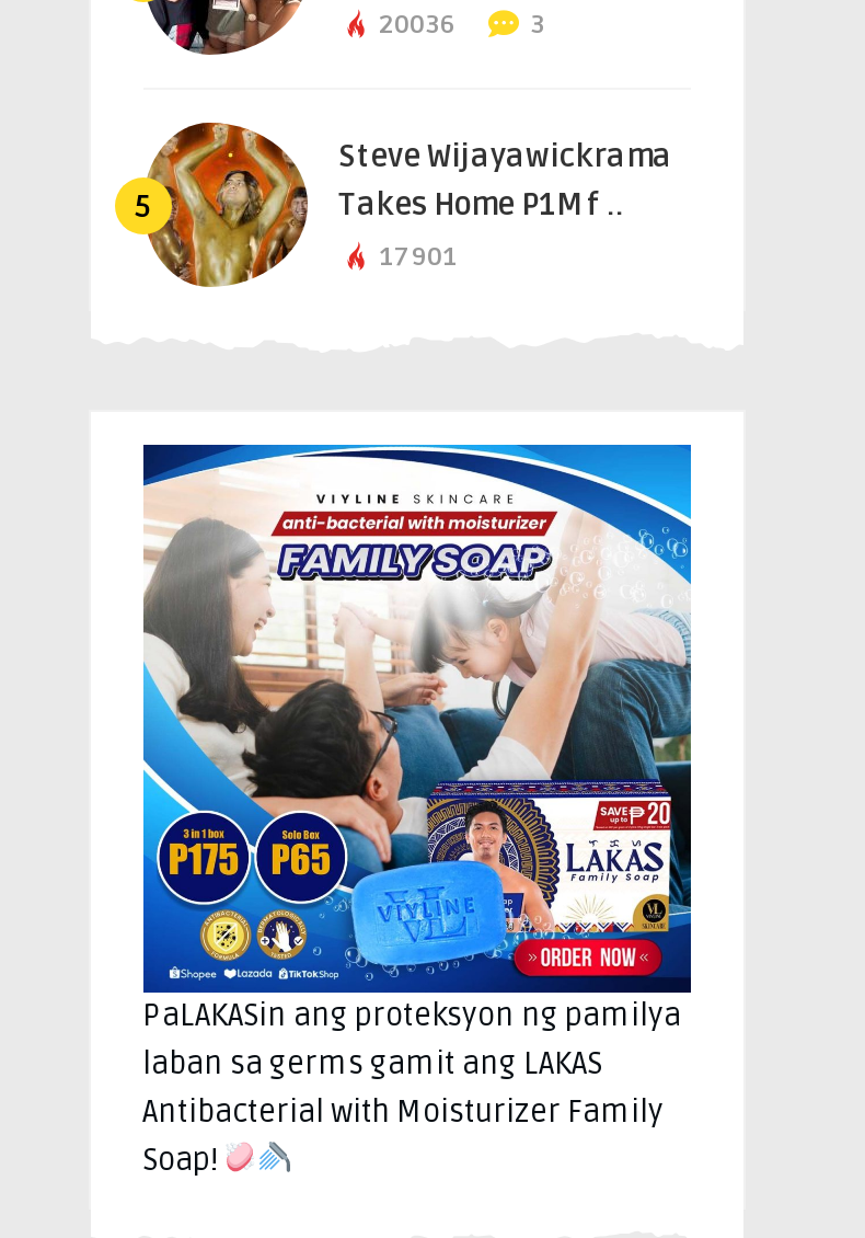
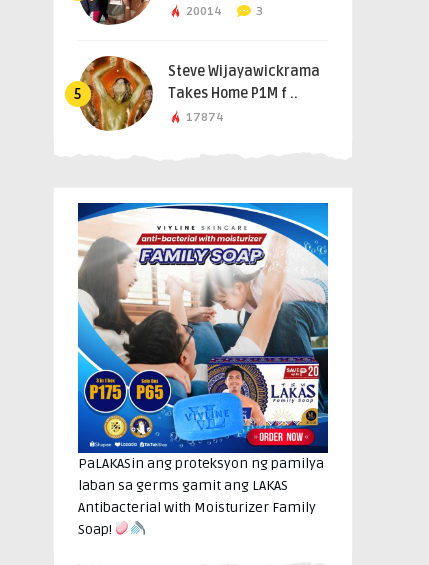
[379,9,455,42] 20036 -> [185,4,221,19] 20014
[379,241,458,274] 17901 -> [185,110,223,125] 17874

